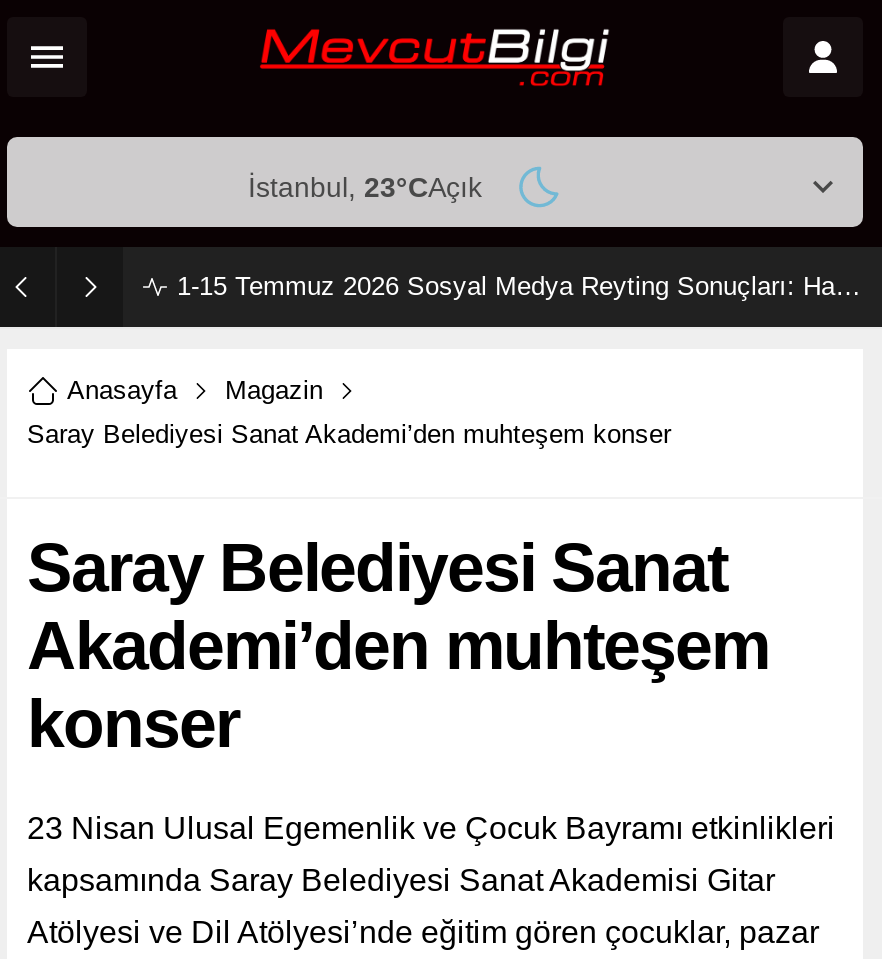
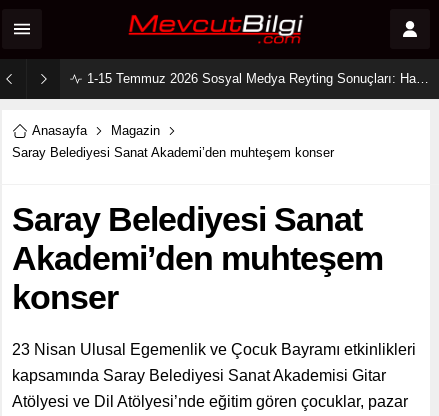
[248,170,482,202] İstanbul, 23°CAçık -> none

